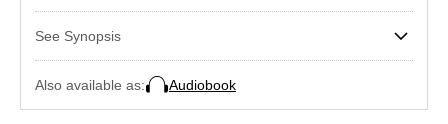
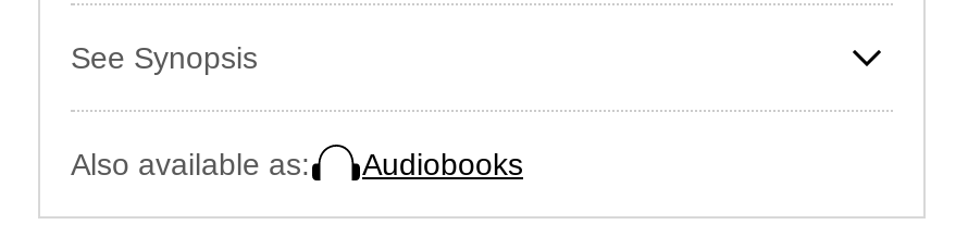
[169,77,236,93] Audiobook -> [362,148,523,183] Audiobooks

